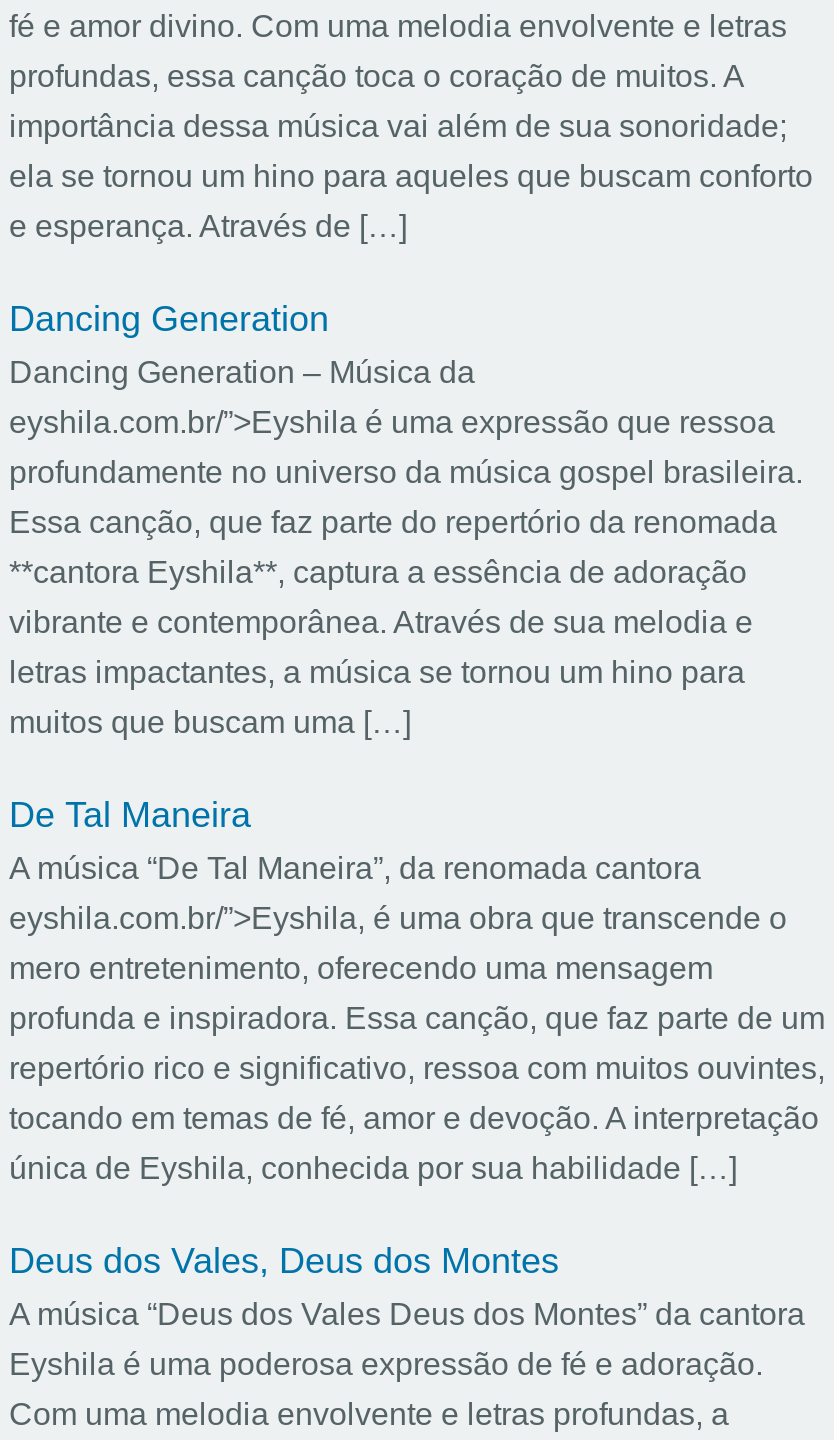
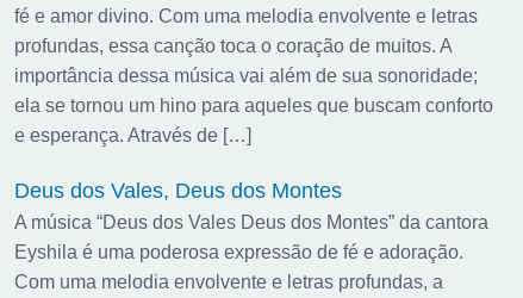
[9,299,825,1185] Dancing Generation | Dancing Generation – Música da | eyshila.com.br/”>Eyshila é uma expressão que ressoa | profundamente no universo da música gospel brasileira. | Essa canção, que faz parte do repertório da renomada | **cantora Eyshila**, captura a essência de adoração | vibrante e contemporânea. Através de sua melodia e | letras impactantes, a música se tornou um hino para | muitos que buscam uma […] | De Tal Maneira | A música “De Tal Maneira”, da renomada cantora | eyshila.com.br/”>Eyshila, é uma obra que transcende o | mero entretenimento, oferecendo uma mensagem | profunda e inspiradora. Essa canção, que faz parte de um | repertório rico e significativo, ressoa com muitos ouvintes, | tocando em temas de fé, amor e devoção. A interpretação | única de Eyshila, conhecida por sua habilidade […] -> none

